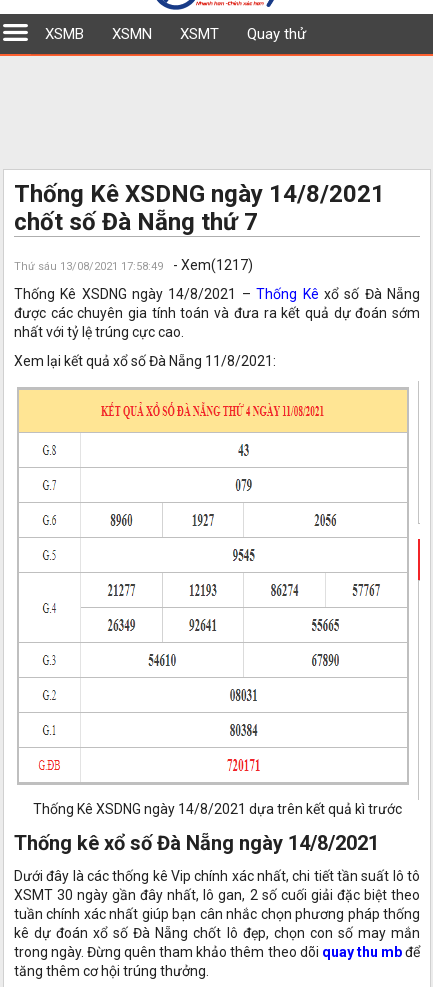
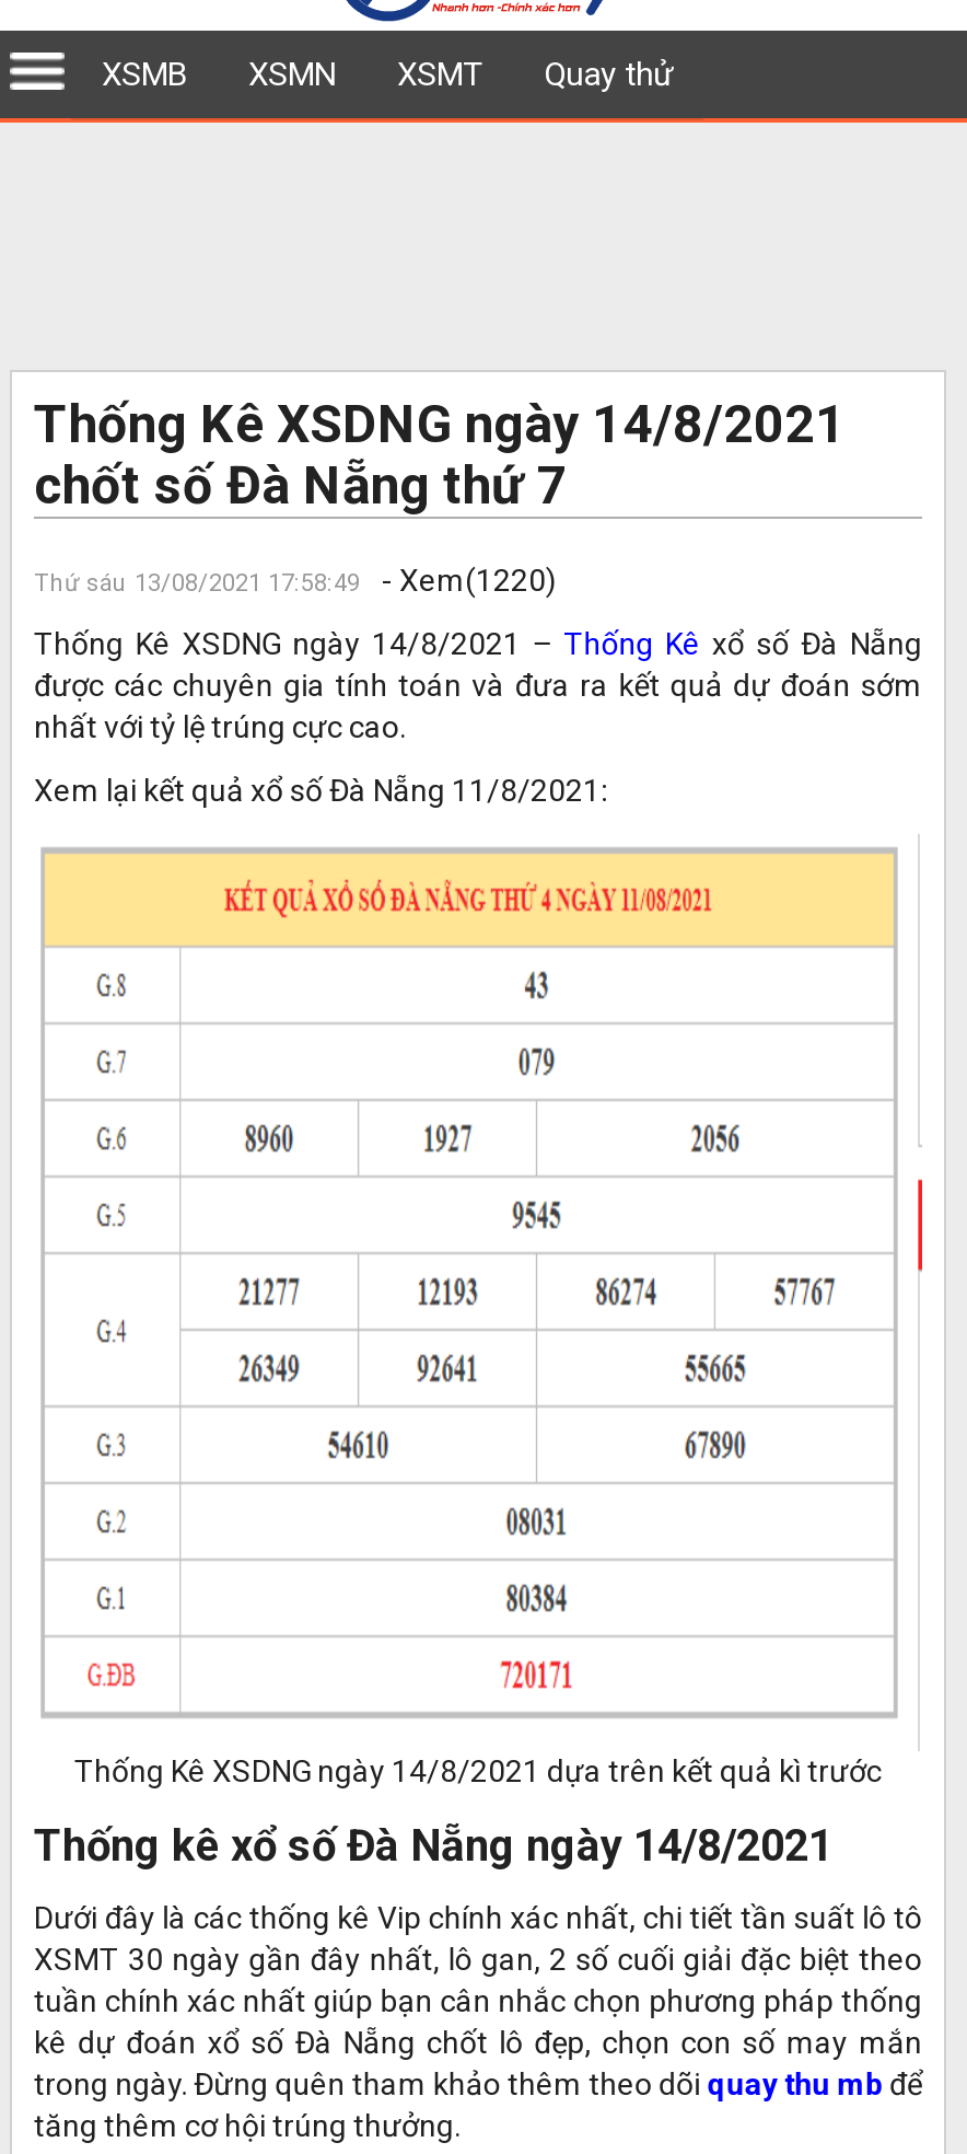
[14,257,253,273] Thứ sáu 13/08/2021 17:58:49 - Xem(1217) -> [34,563,557,598] Thứ sáu 13/08/2021 17:58:49 - Xem(1220)

